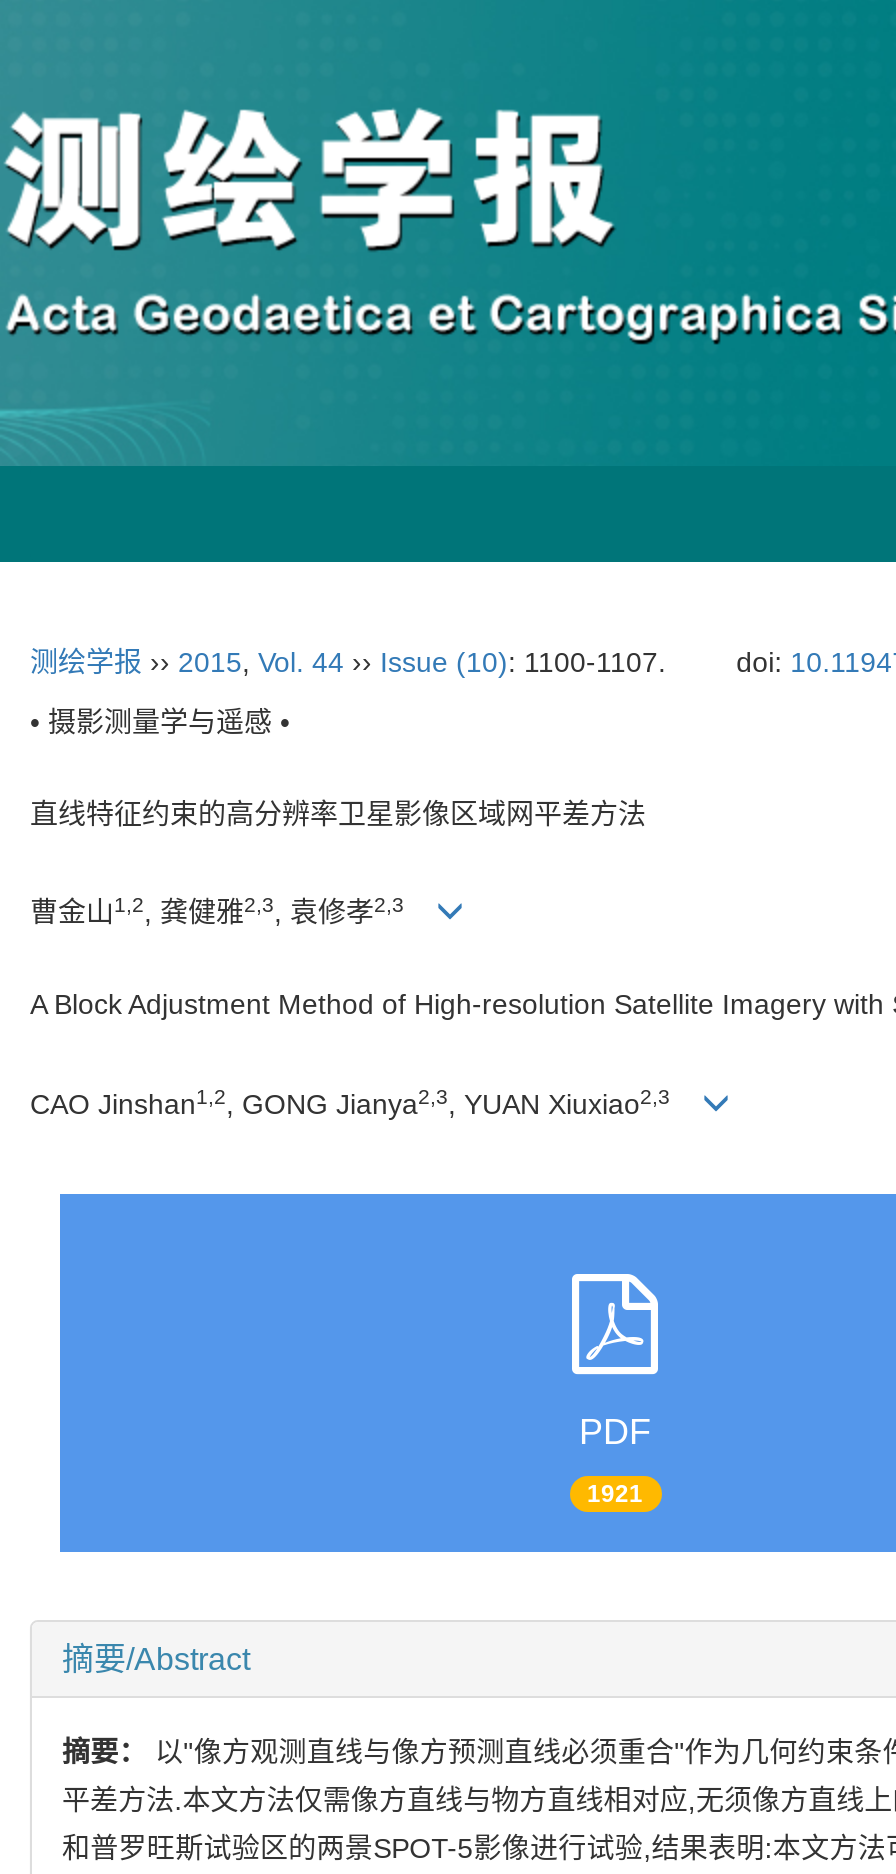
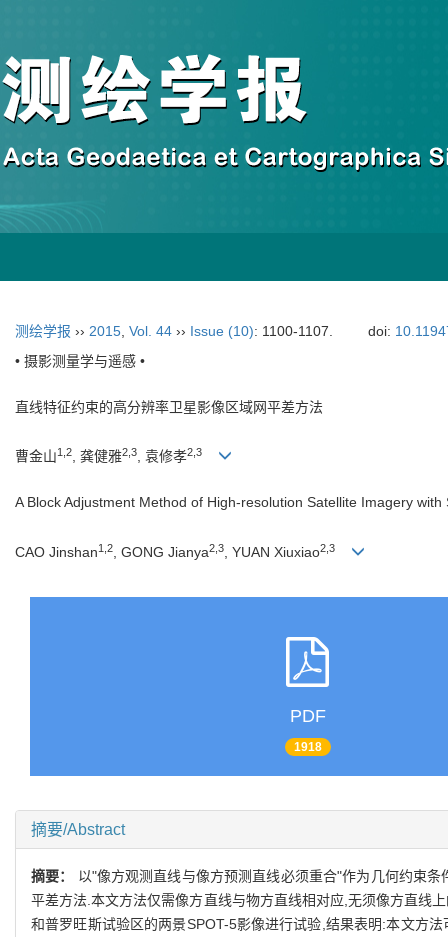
[587,1480,643,1508] 1921 -> [293,740,321,754] 1918

